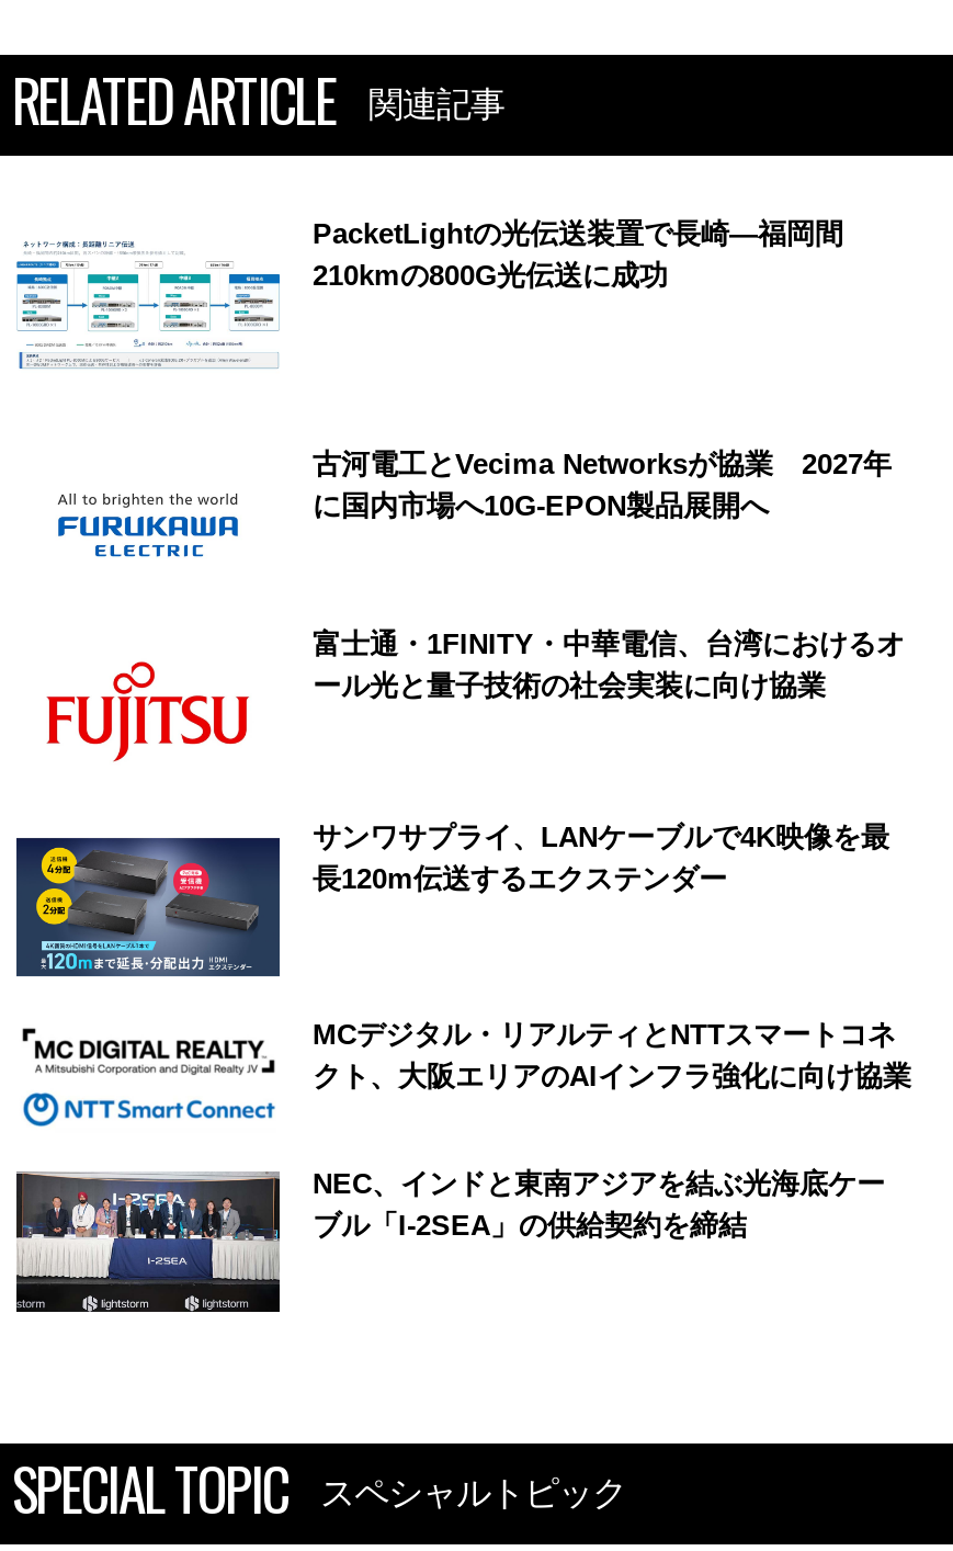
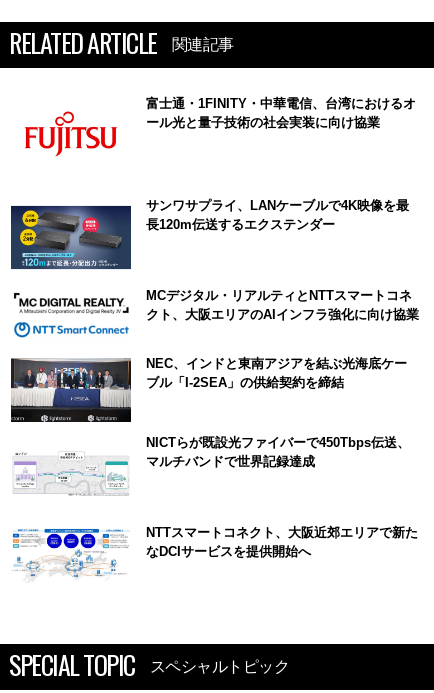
[14,216,843,371] [image] | PacketLightの光伝送装置で長崎―福岡間 | 210kmの800G光伝送に成功 -> none
[16,447,892,568] [image] | 古河電工とVecima Networksが協業 2027年 | に国内市場へ10G-EPON製品展開へ -> none
moved [313,628,905,702] -> [146,96,416,130]: 富士通・1FINITY・中華電信、台湾におけるオ | ール光と量子技術の社会実装に向け協業
moved [21,820,911,1241] -> [13,198,419,390]: [image] | サンワサプライ、LANケーブルで4K映像を最 | 長120m伝送するエクステンダー | MCデジタル・リアルティとNTTスマートコネ | クト、大阪エリアのAIインフラ強化に向け協業 | NEC、インドと東南アジアを結ぶ光海底ケー | ブル「I-2SEA」の供給契約を締結
none -> [11,520,418,578] [image] | NTTスマートコネクト、大阪近郊エリアで新た | なDCIサービスを提供開始へ
none -> [13,435,410,499] [image] | NICTらが既設光ファイバーで450Tbps伝送、 | マルチバンドで世界記録達成

